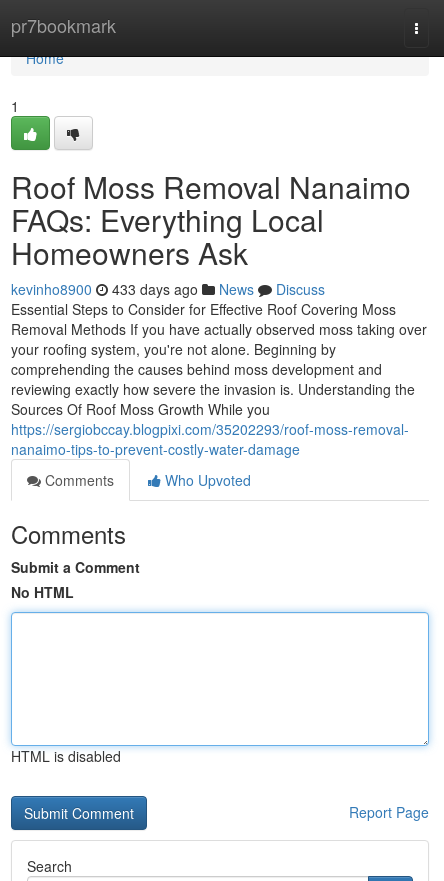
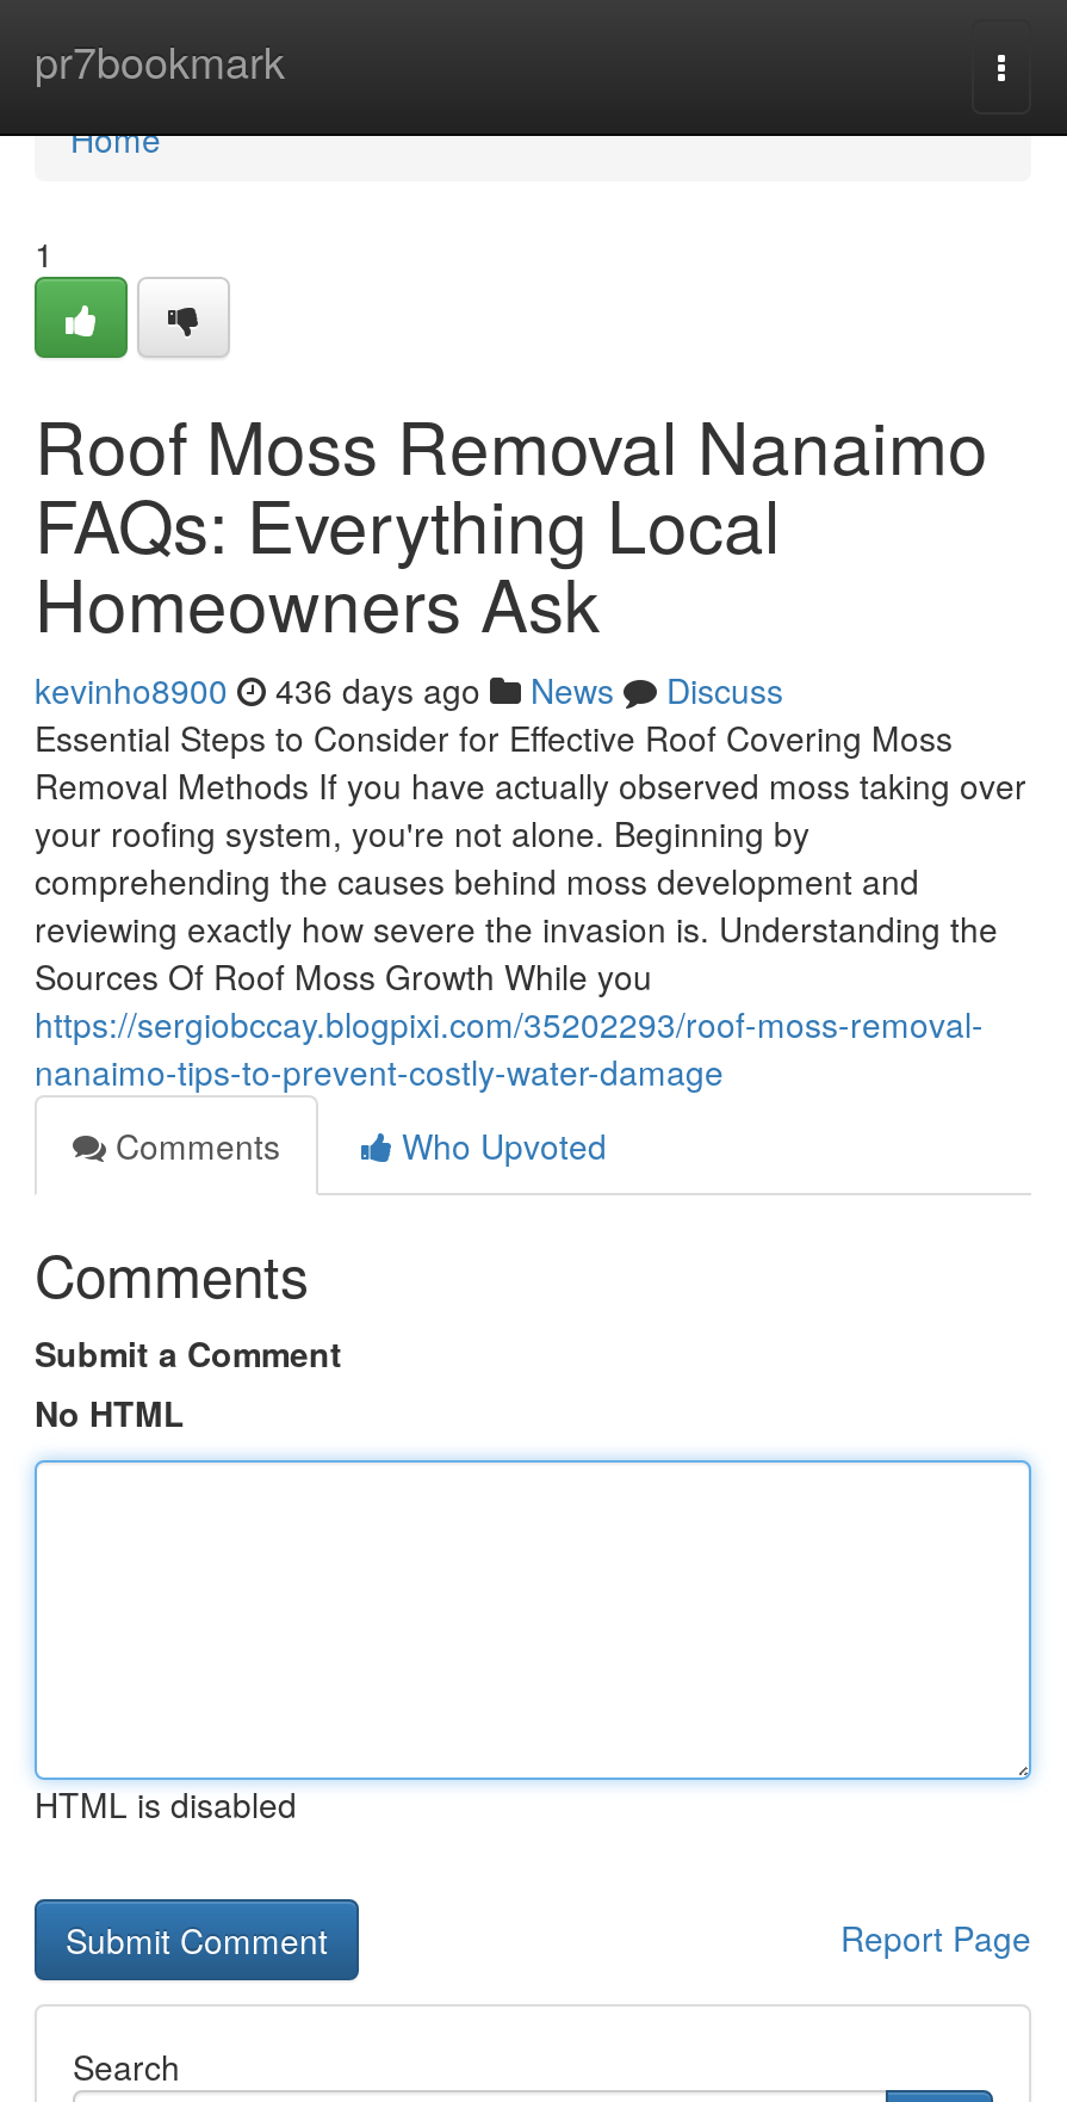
[11,279,325,299] kevinho8900 433 days ago News Discuss -> [35,666,783,713] kevinho8900 436 days ago News Discuss

